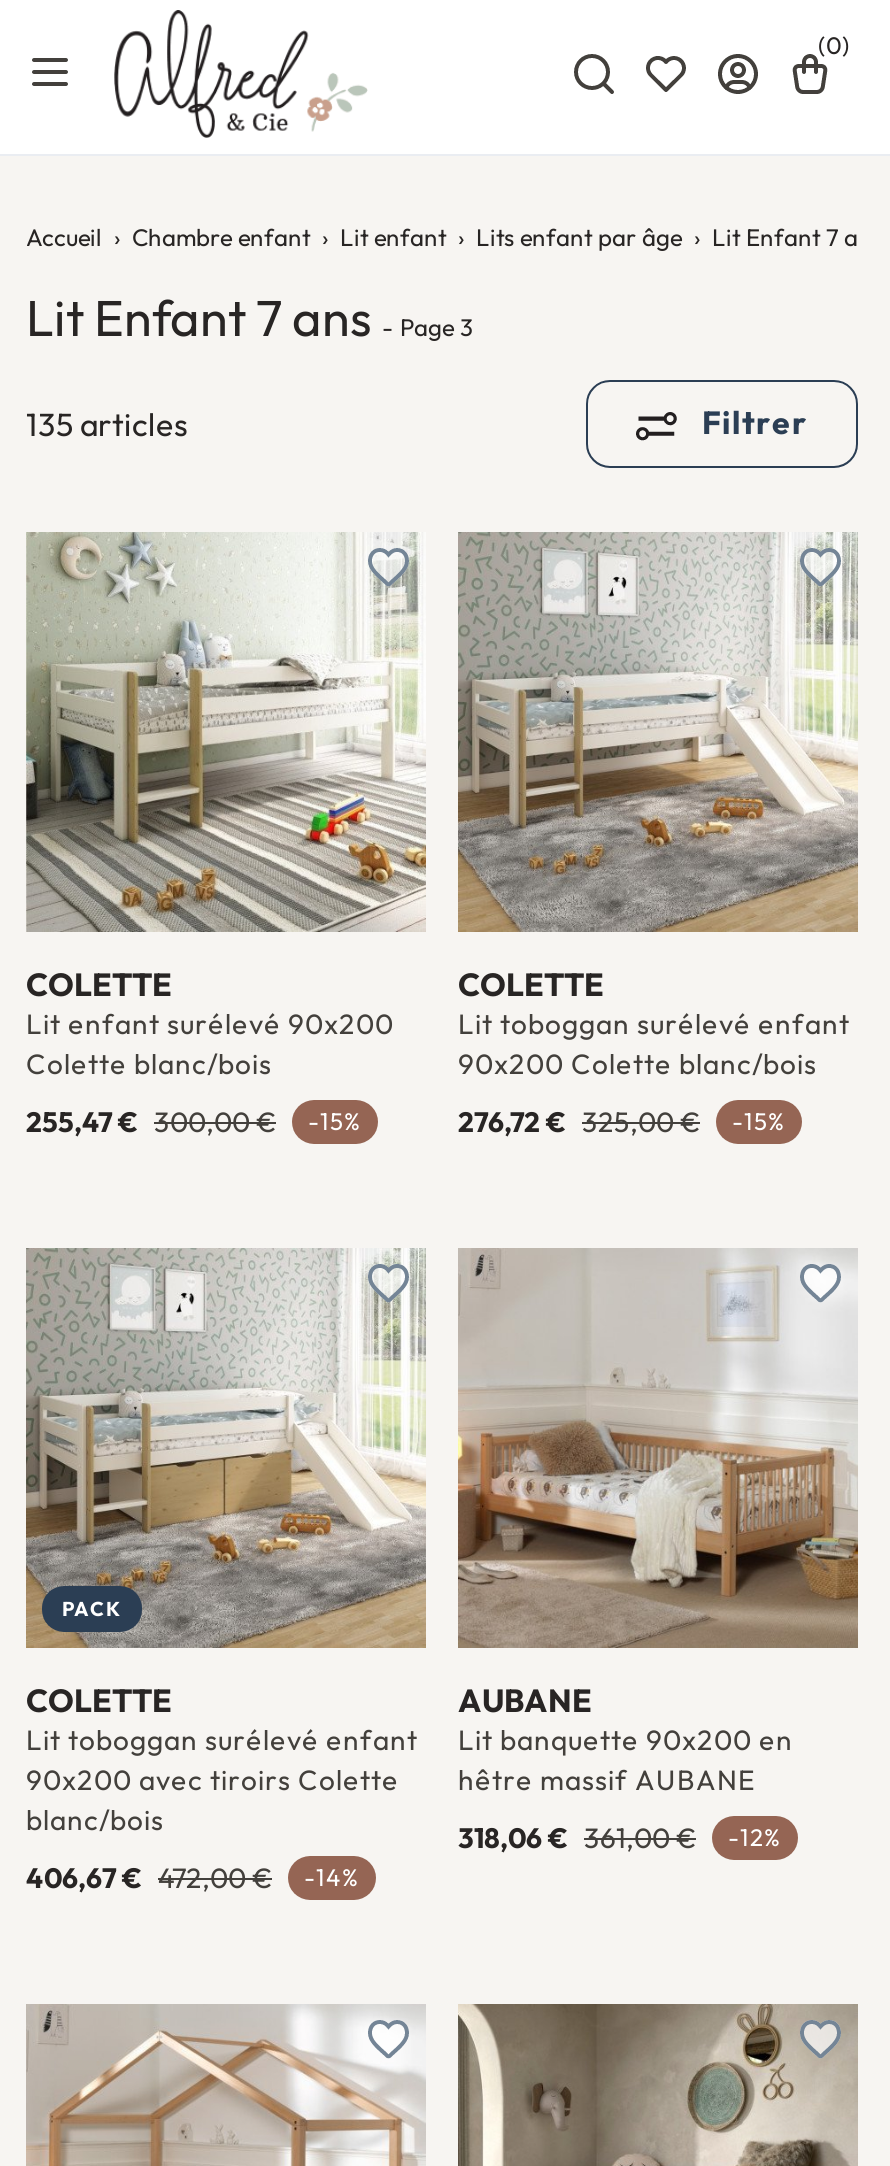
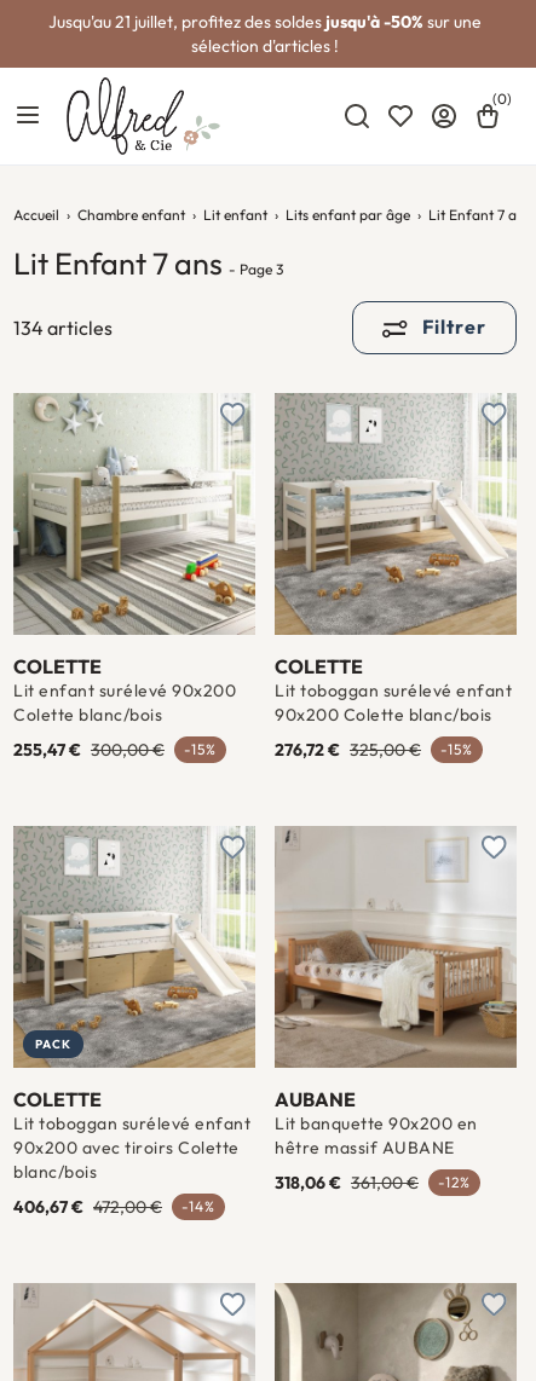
none -> [48,11,482,57] Jusqu'au 21 juillet, profitez des soldes jusqu'à -50% sur une | sélection d'articles !
[26,404,188,444] 135 articles -> [13,316,113,340] 134 articles

